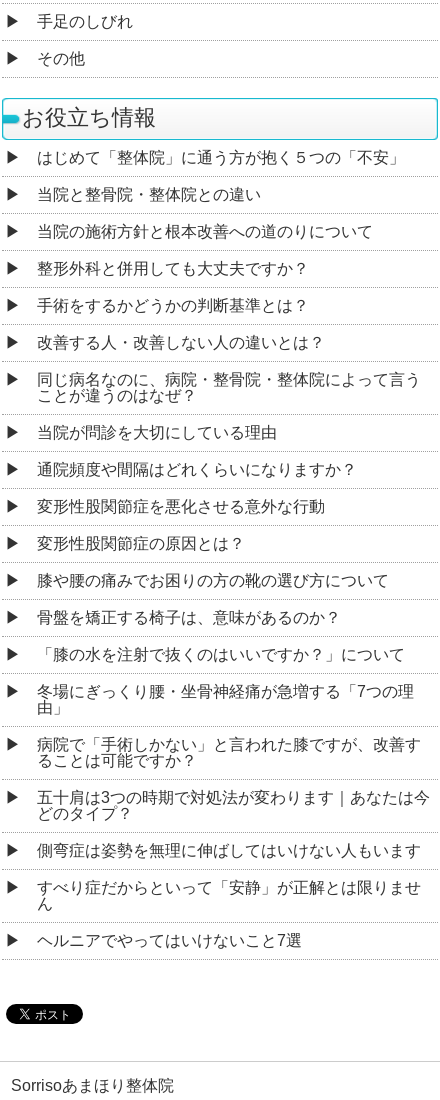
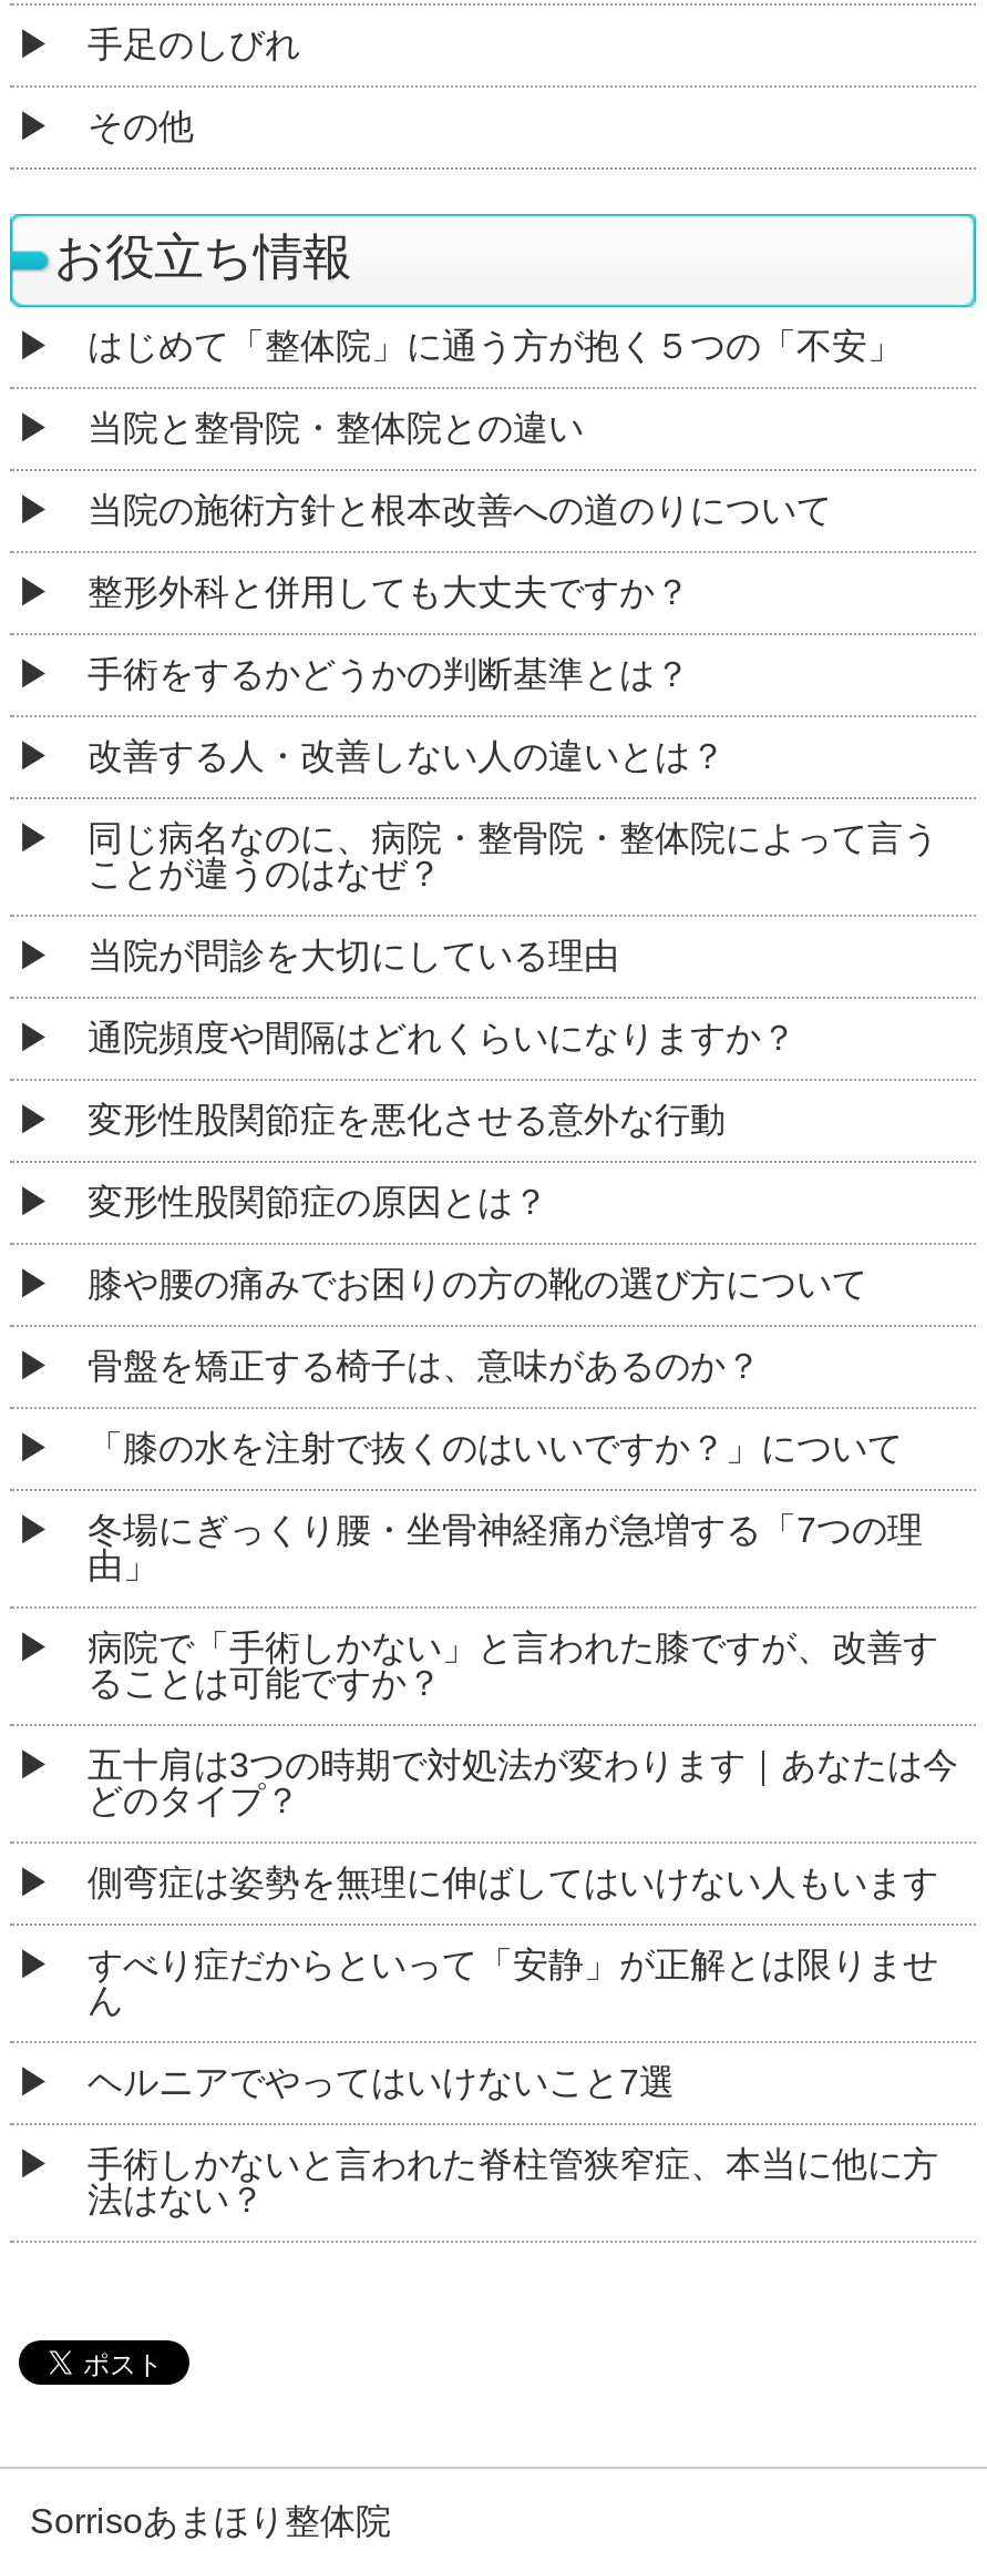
none -> [88,2144,938,2218] 手術しかないと言われた脊柱管狭窄症、本当に他に方 | 法はない？

